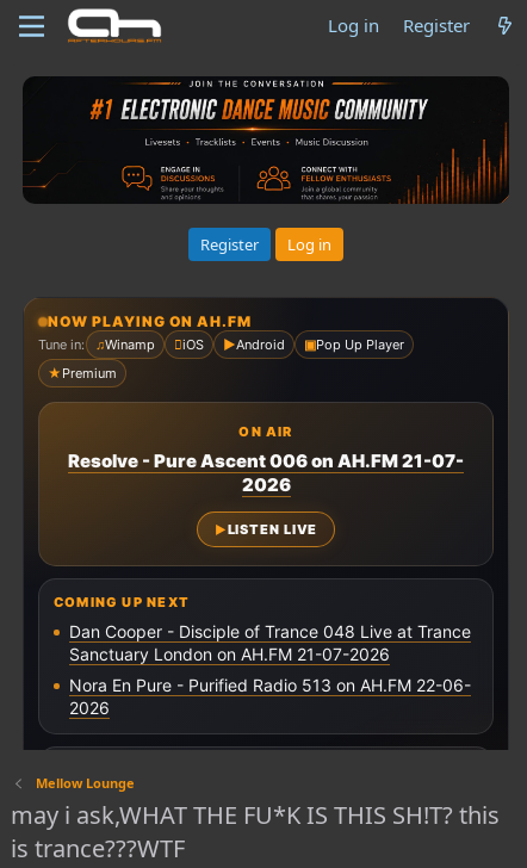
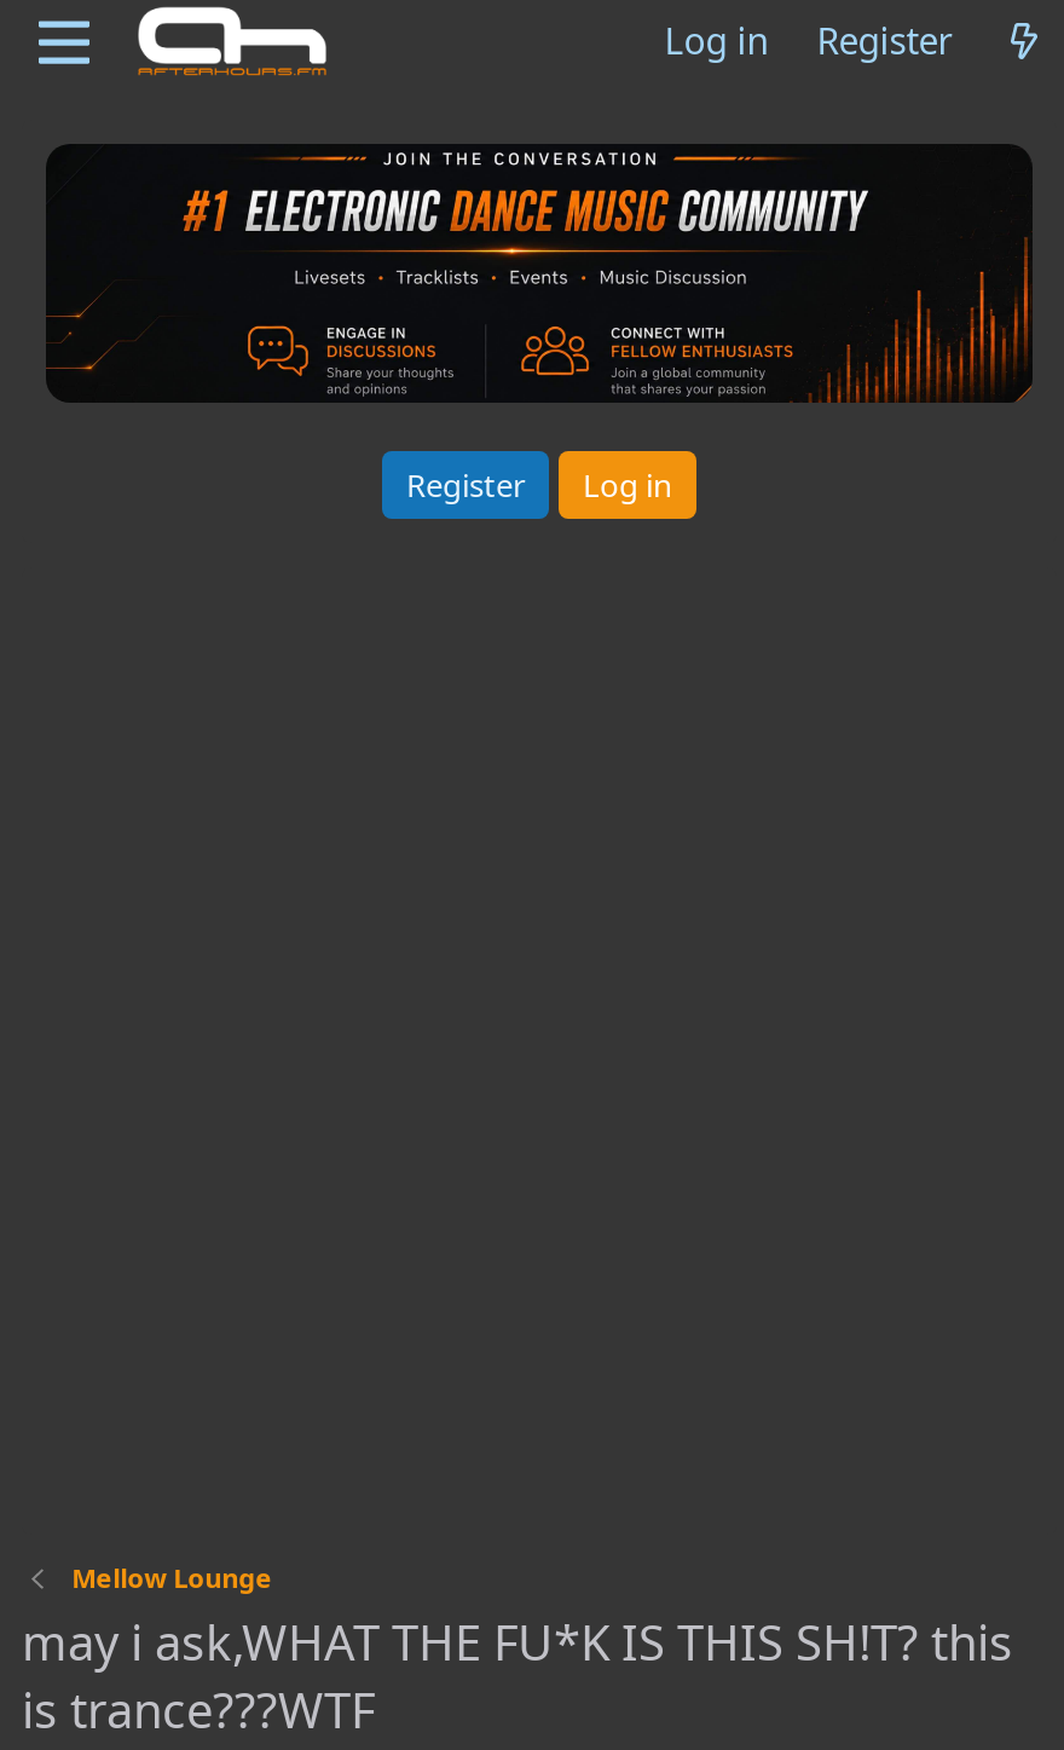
[24,298,508,750] [image] -> none

